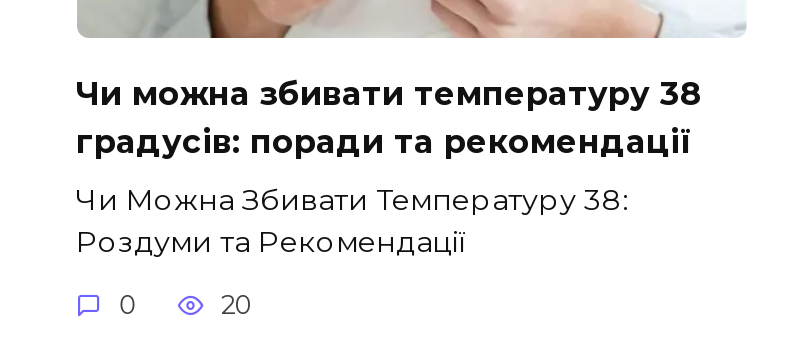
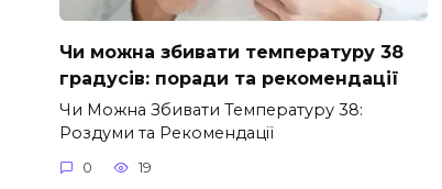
[221,290,253,320] 20 -> [139,159,152,176] 19

